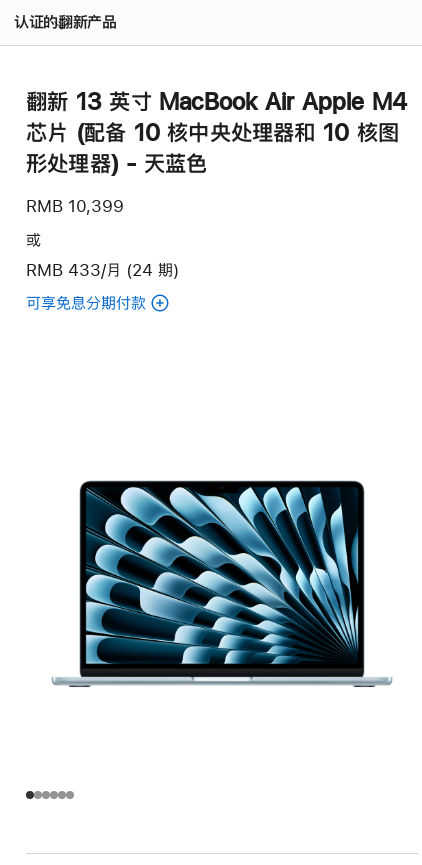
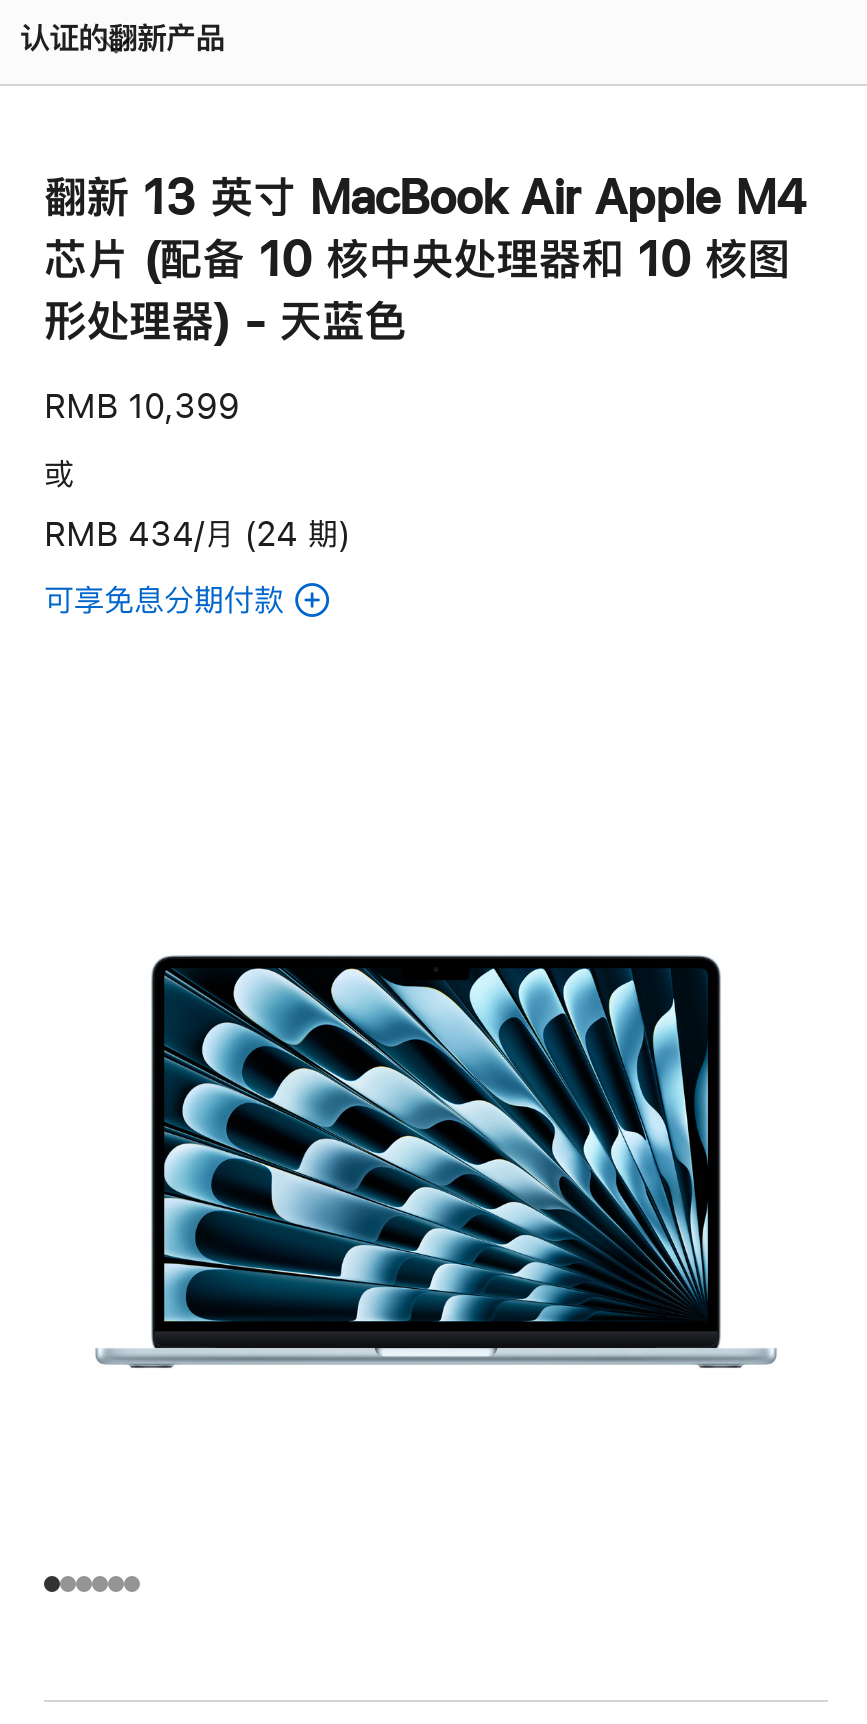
[26,261,179,278] RMB 433/月 (24 期) -> [44,516,350,550] RMB 434/月 (24 期)

